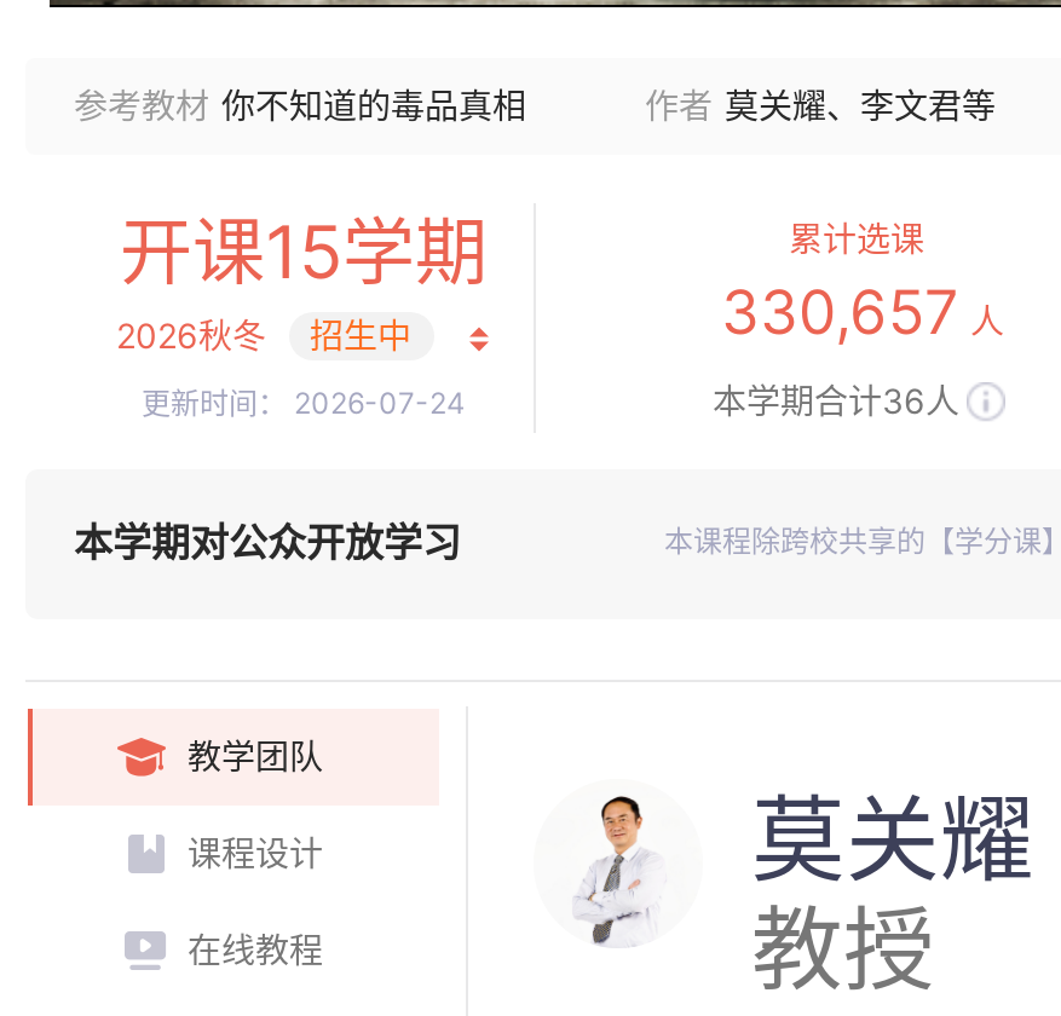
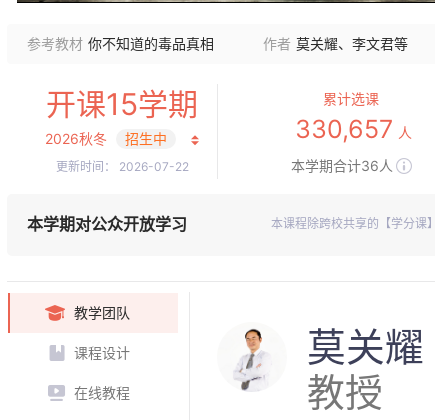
[142,385,466,421] 更新时间：2026-07-24 -> [55,159,188,174] 更新时间：2026-07-22

